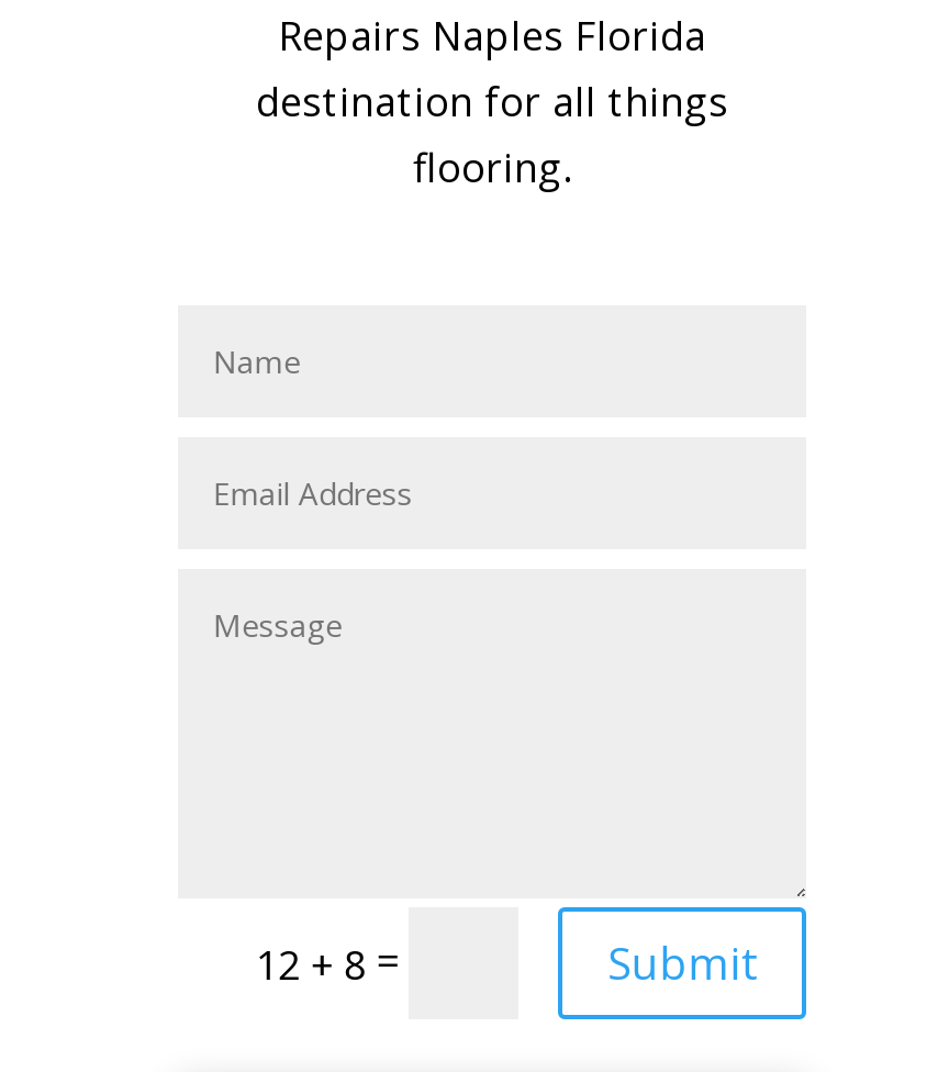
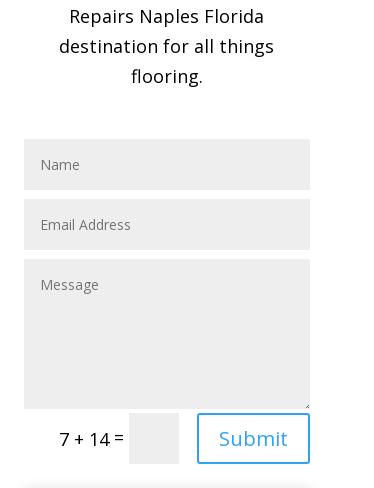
[255,934,409,992] 12 + 8 = -> [59,425,129,451] 7 + 14 =

